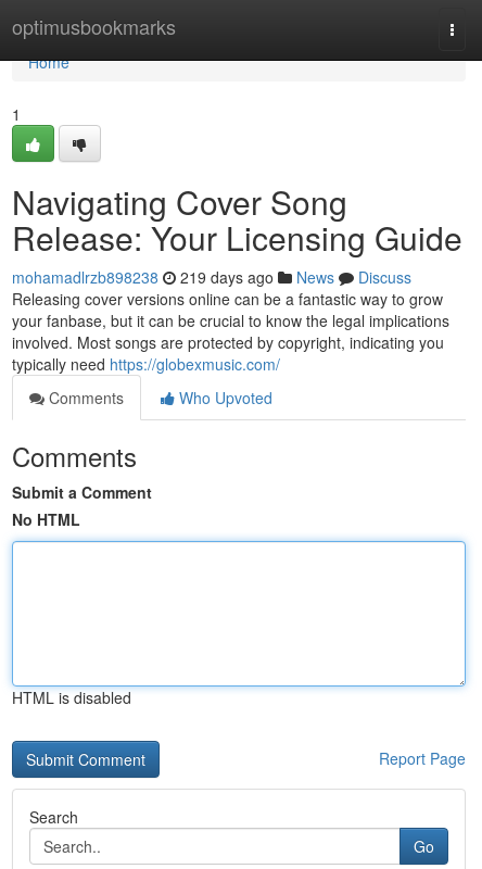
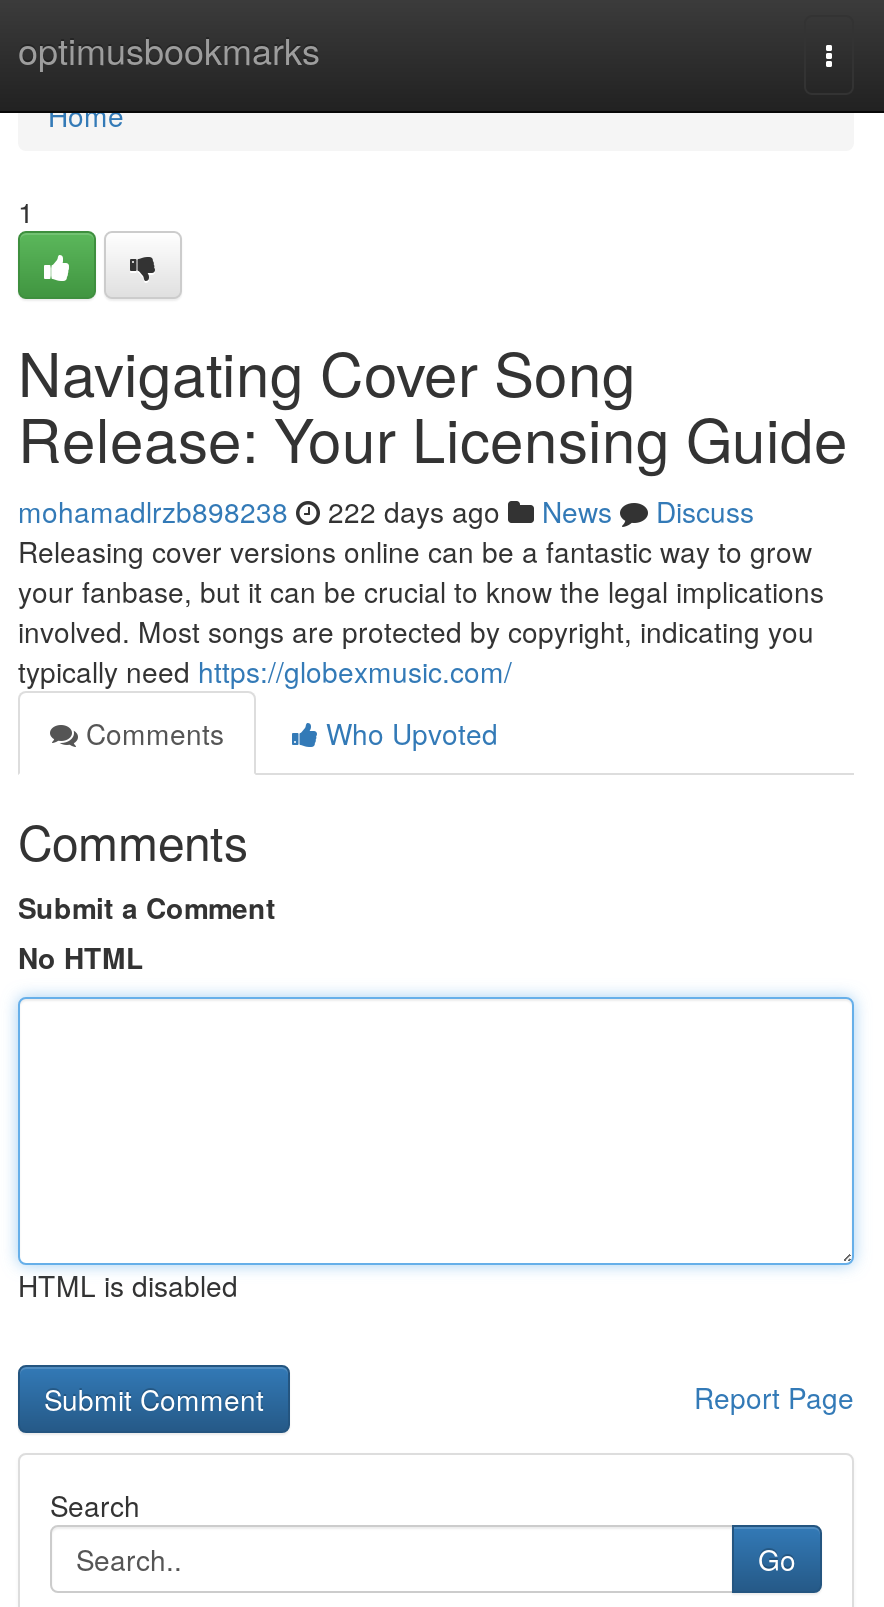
[12,266,411,288] mohamadlrzb898238 219 days ago News Discuss -> [18,491,754,531] mohamadlrzb898238 222 days ago News Discuss

